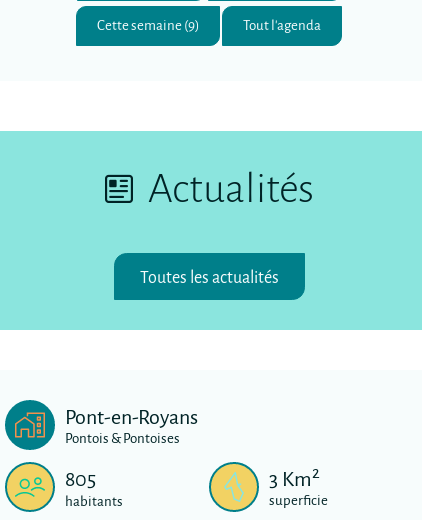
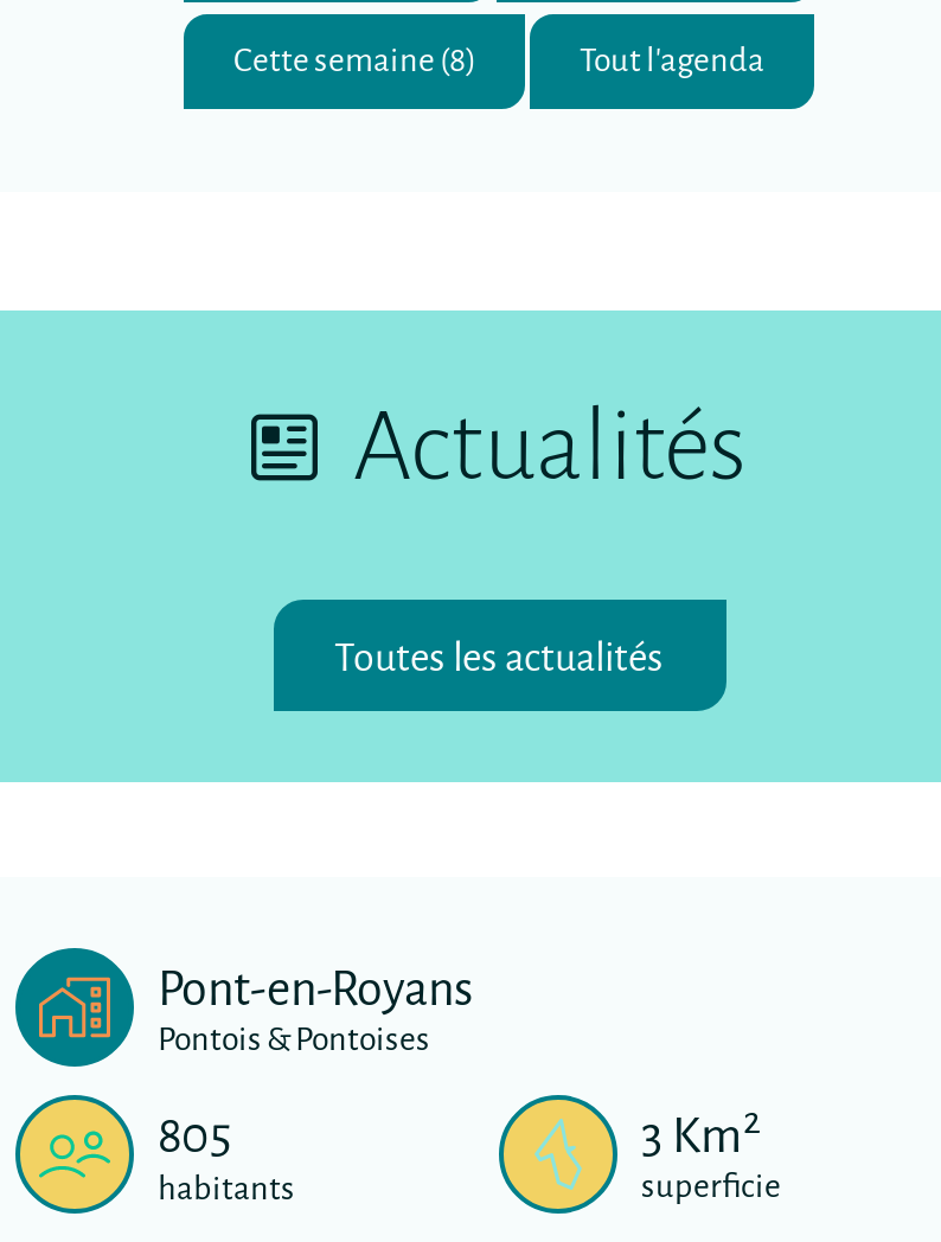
[97,15,199,34] Cette semaine (9) -> [233,36,475,81] Cette semaine (8)

